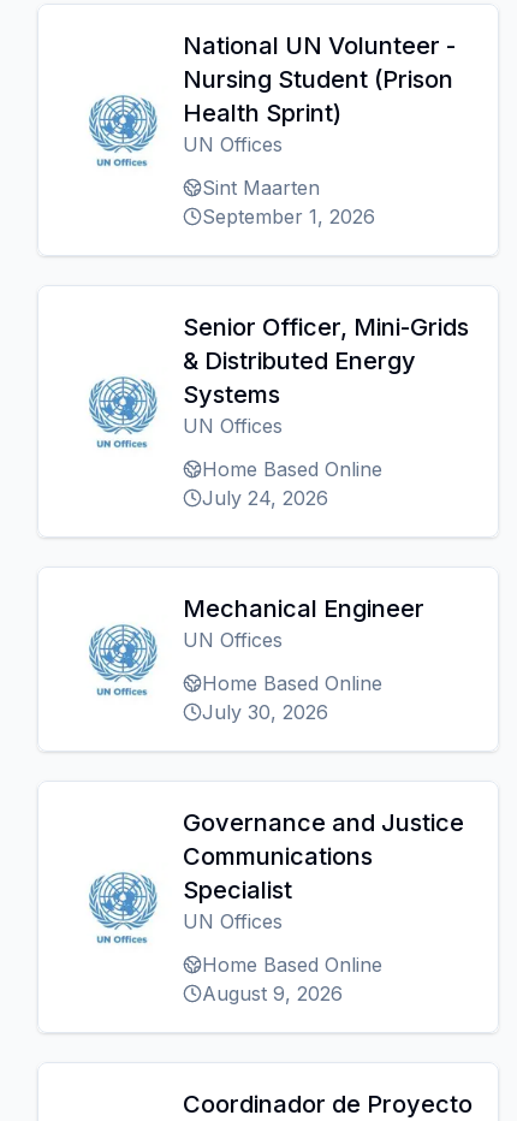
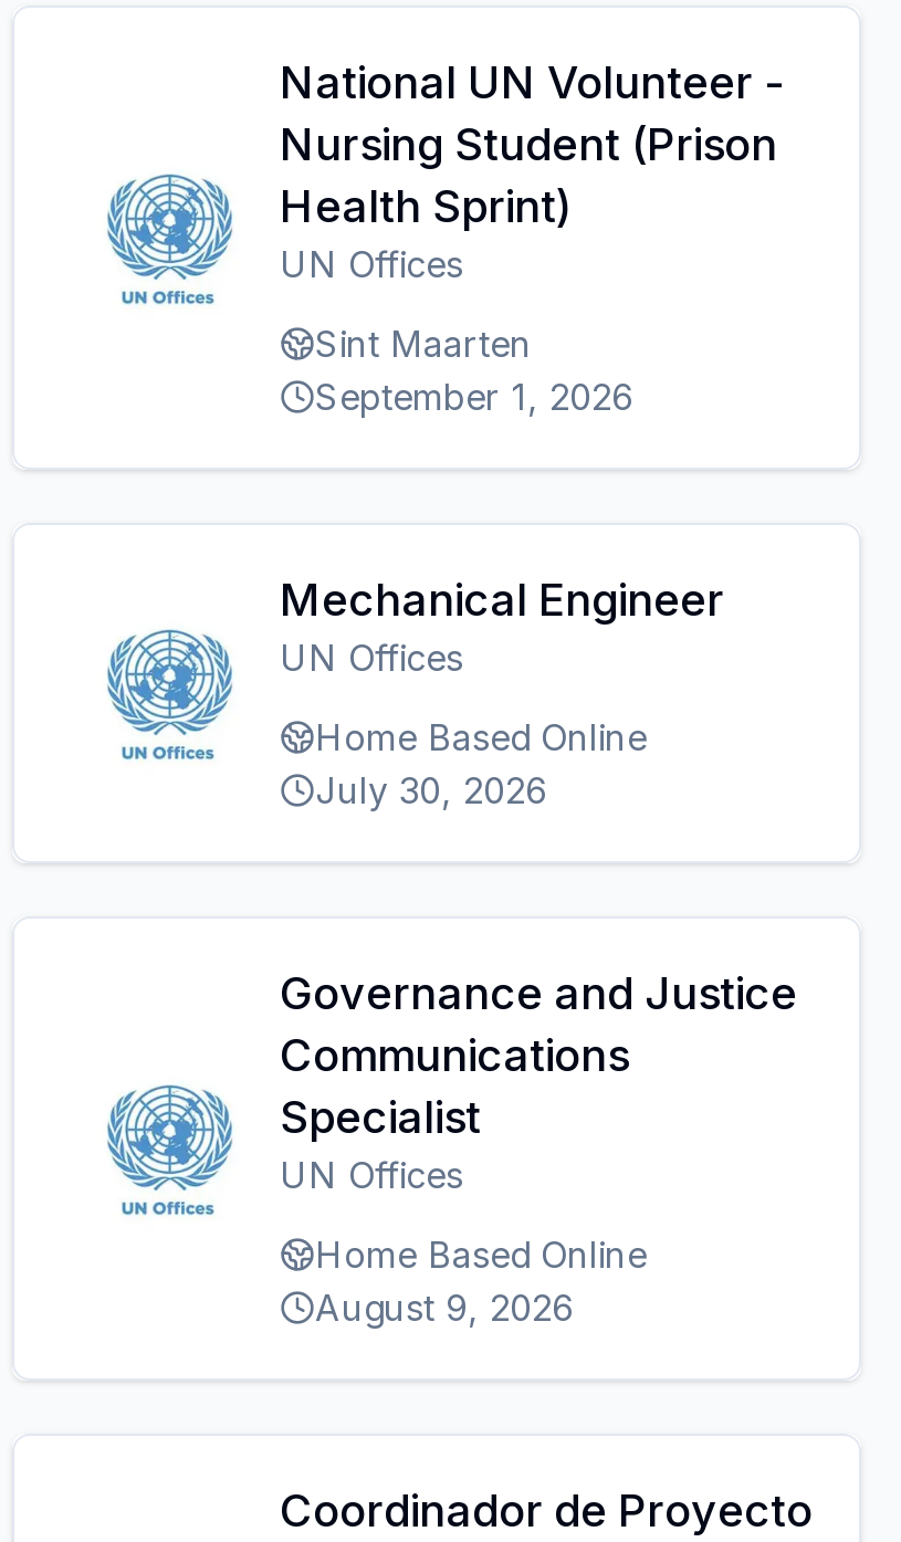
[183,313,469,510] Senior Officer, Mini-Grids | & Distributed Energy | Systems | UN Offices | Home Based Online | July 24, 2026 -> none

